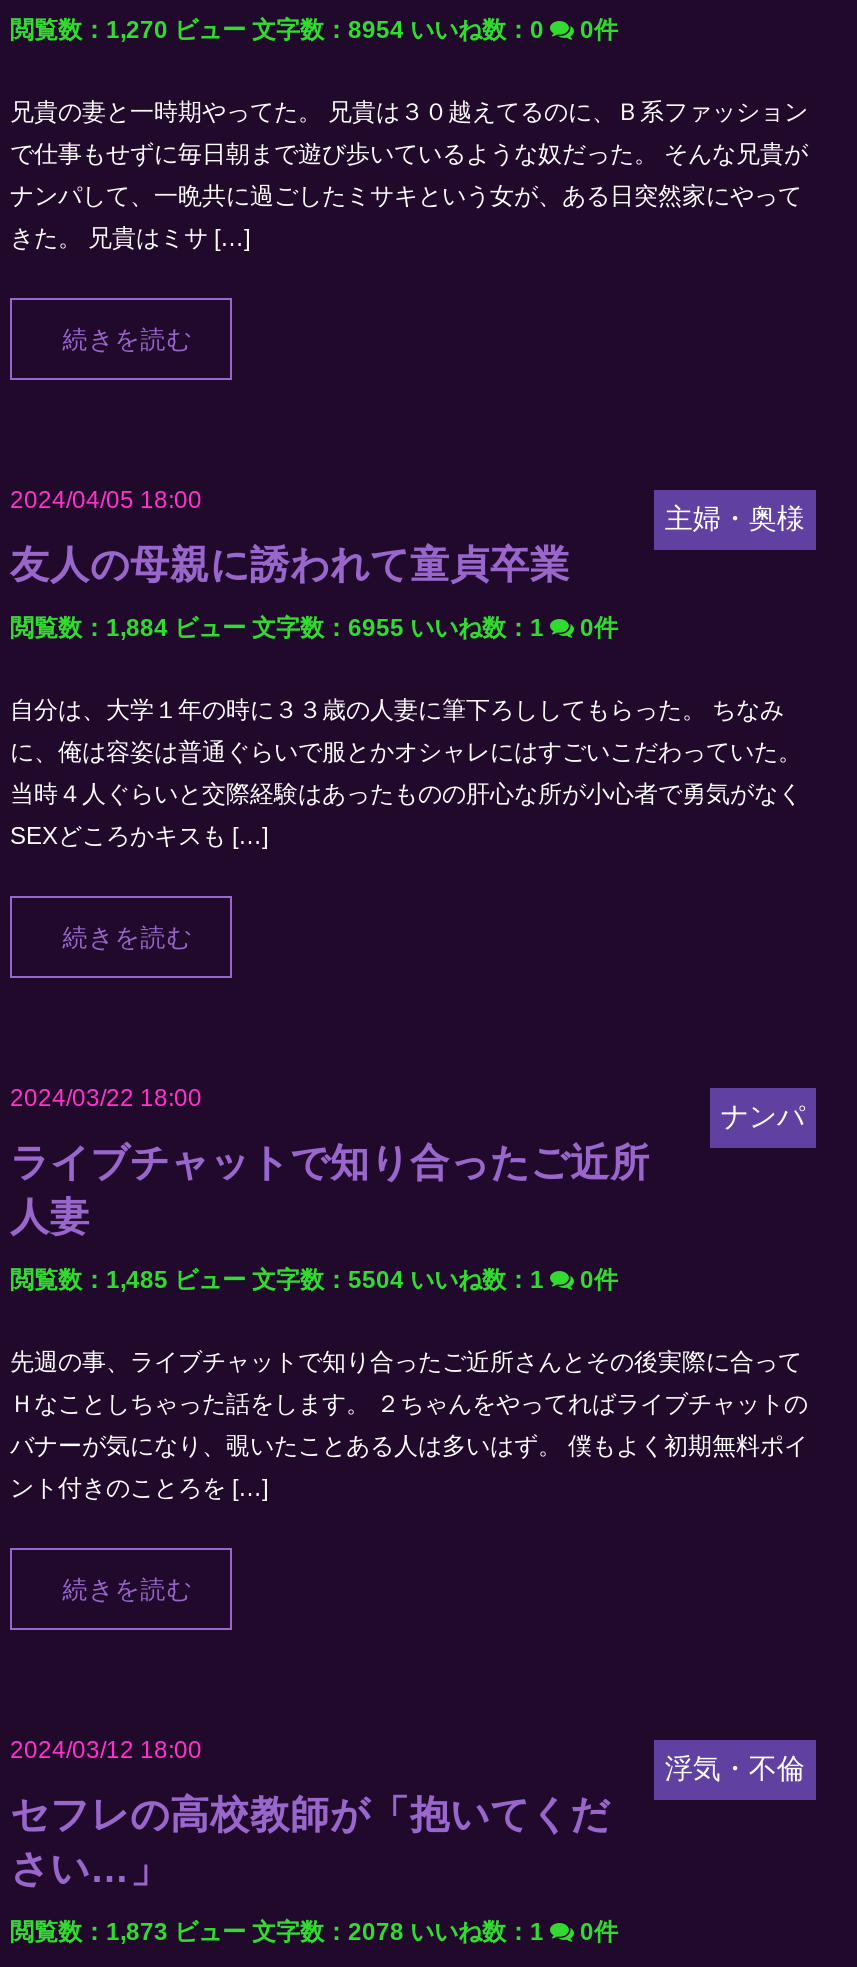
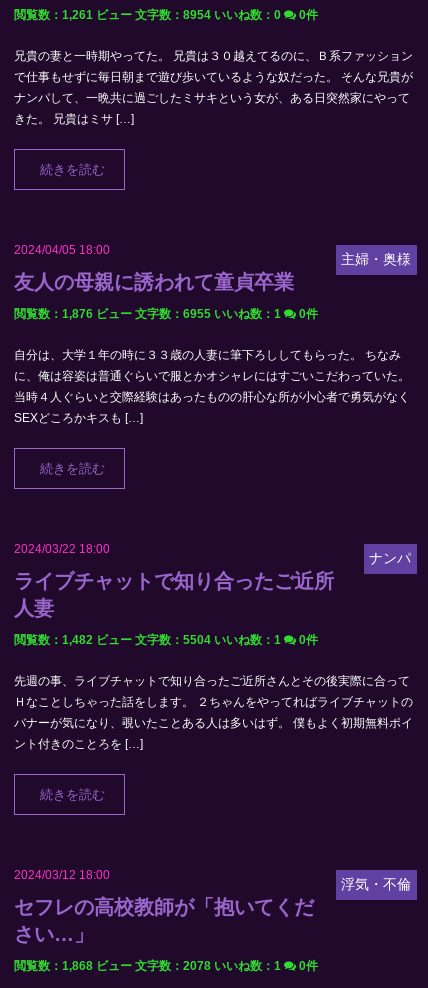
[10,17,544,45] 閲覧数：1,270 ビュー 文字数：8954 いいね数：0 -> [14,8,281,22] 閲覧数：1,261 ビュー 文字数：8954 いいね数：0
[10,615,544,643] 閲覧数：1,884 ビュー 文字数：6955 いいね数：1 -> [14,307,281,321] 閲覧数：1,876 ビュー 文字数：6955 いいね数：1
[10,1267,544,1295] 閲覧数：1,485 ビュー 文字数：5504 いいね数：1 -> [14,633,281,647] 閲覧数：1,482 ビュー 文字数：5504 いいね数：1
[10,1919,544,1947] 閲覧数：1,873 ビュー 文字数：2078 いいね数：1 -> [14,959,281,973] 閲覧数：1,868 ビュー 文字数：2078 いいね数：1

